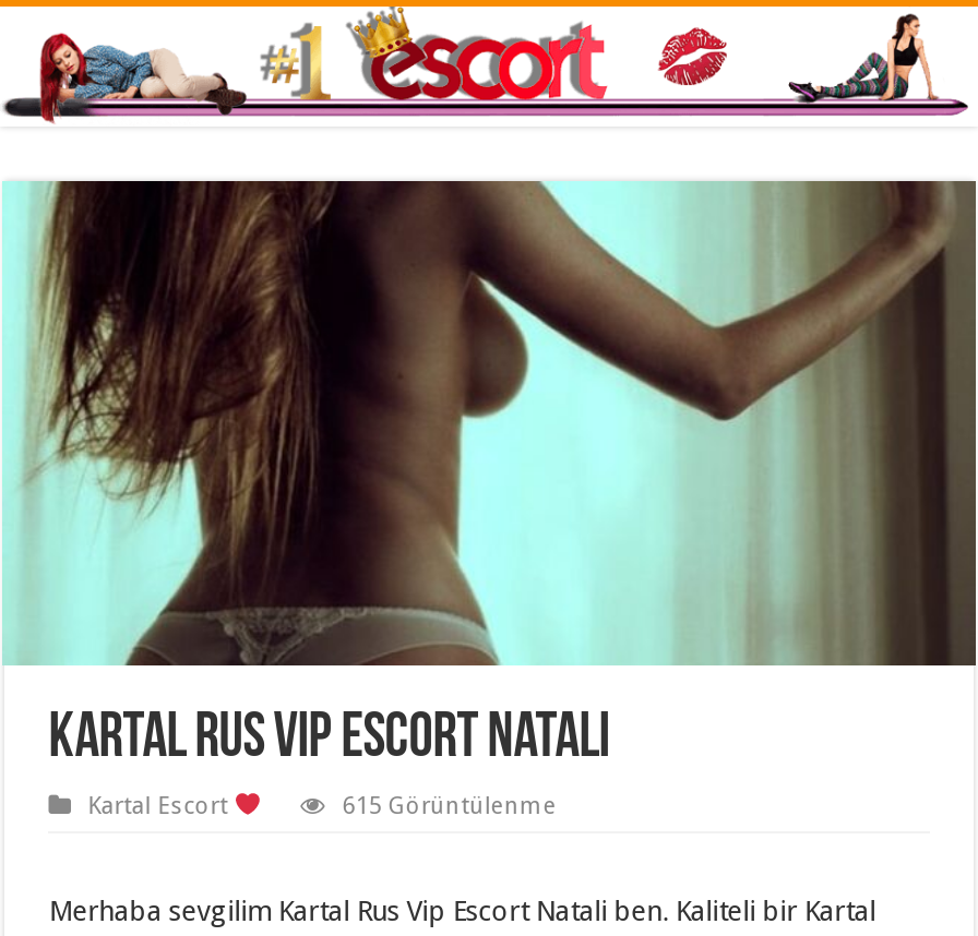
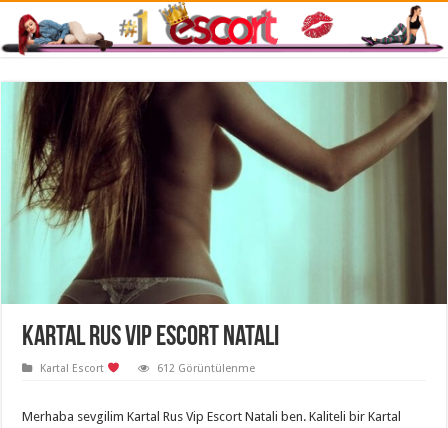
[342,793,556,821] 615 Görüntülenme -> [157,362,255,375] 612 Görüntülenme

